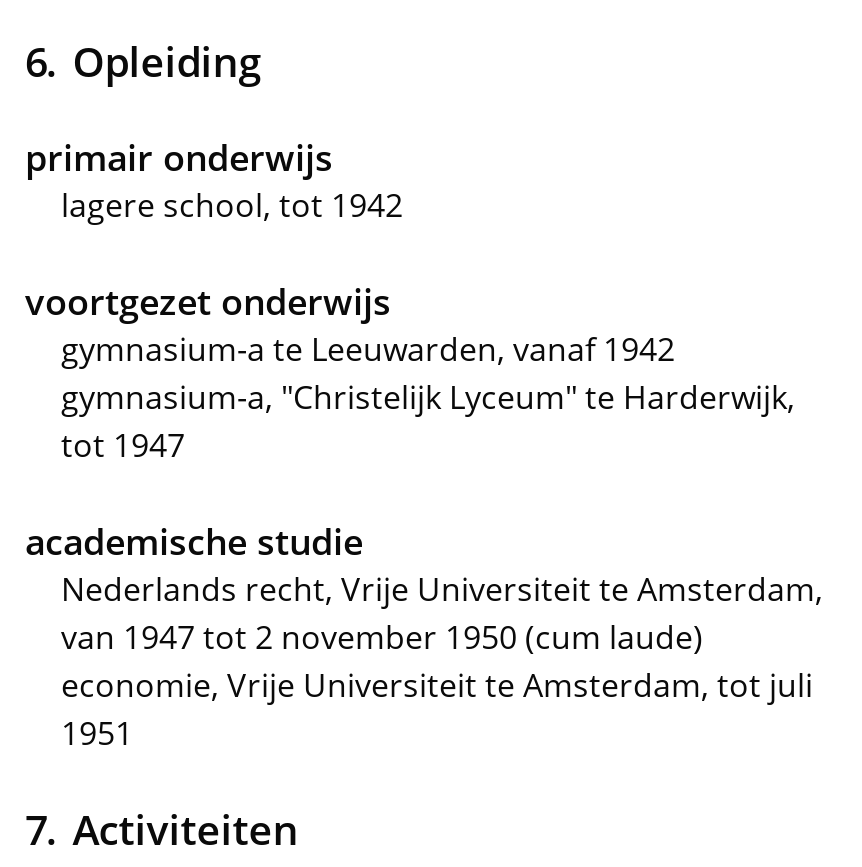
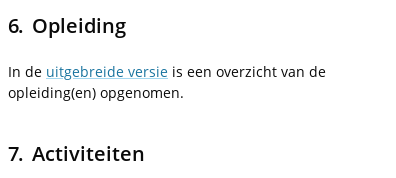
[25,133,823,755] primair onderwijs | lagere school, tot 1942 | voortgezet onderwijs | gymnasium-a te Leeuwarden, vanaf 1942 | gymnasium-a, "Christelijk Lyceum" te Harderwijk, | tot 1947 | academische studie | Nederlands recht, Vrije Universiteit te Amsterdam, | van 1947 tot 2 november 1950 (cum laude) | economie, Vrije Universiteit te Amsterdam, tot juli | 1951 -> [8,62,326,102] In de uitgebreide versie is een overzicht van de | opleiding(en) opgenomen.

